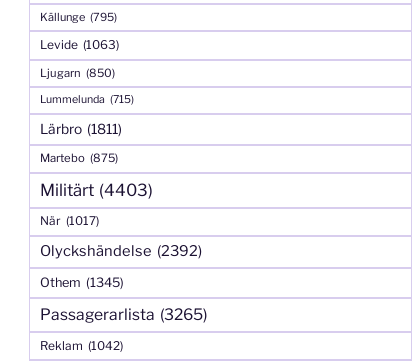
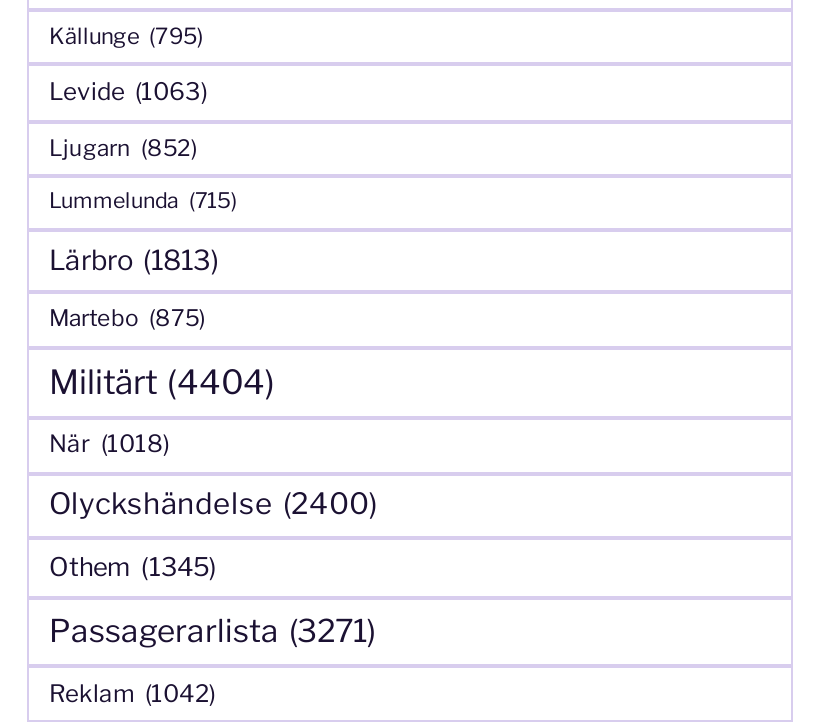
[40,66,115,80] Ljugarn (850) -> [49,133,197,161] Ljugarn (852)
[40,121,122,137] Lärbro (1811) -> [49,243,219,275] Lärbro (1813)
[40,180,153,200] Militärt (4403) -> [49,361,275,401] Militärt (4404)
[40,214,99,228] När (1017) -> [49,429,169,457] När (1018)
[40,242,202,260] Olyckshändelse (2392) -> [49,485,377,521] Olyckshändelse (2400)
[40,305,207,324] Passagerarlista (3265) -> [49,611,375,649] Passagerarlista (3271)

